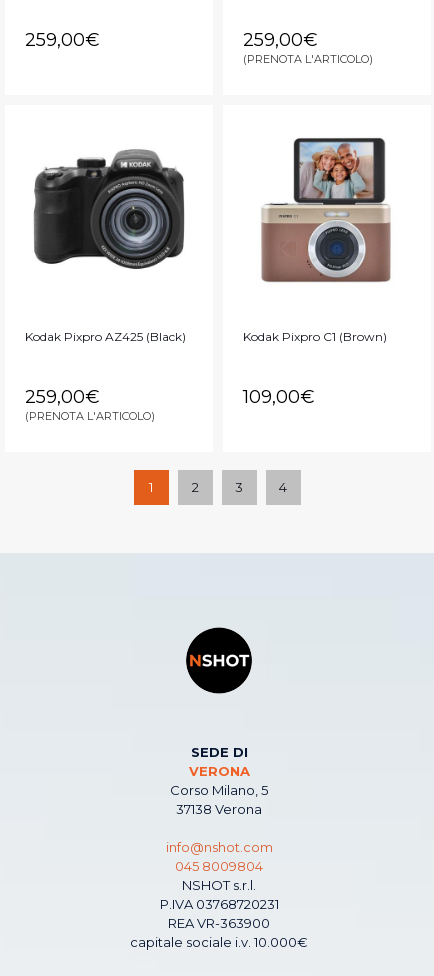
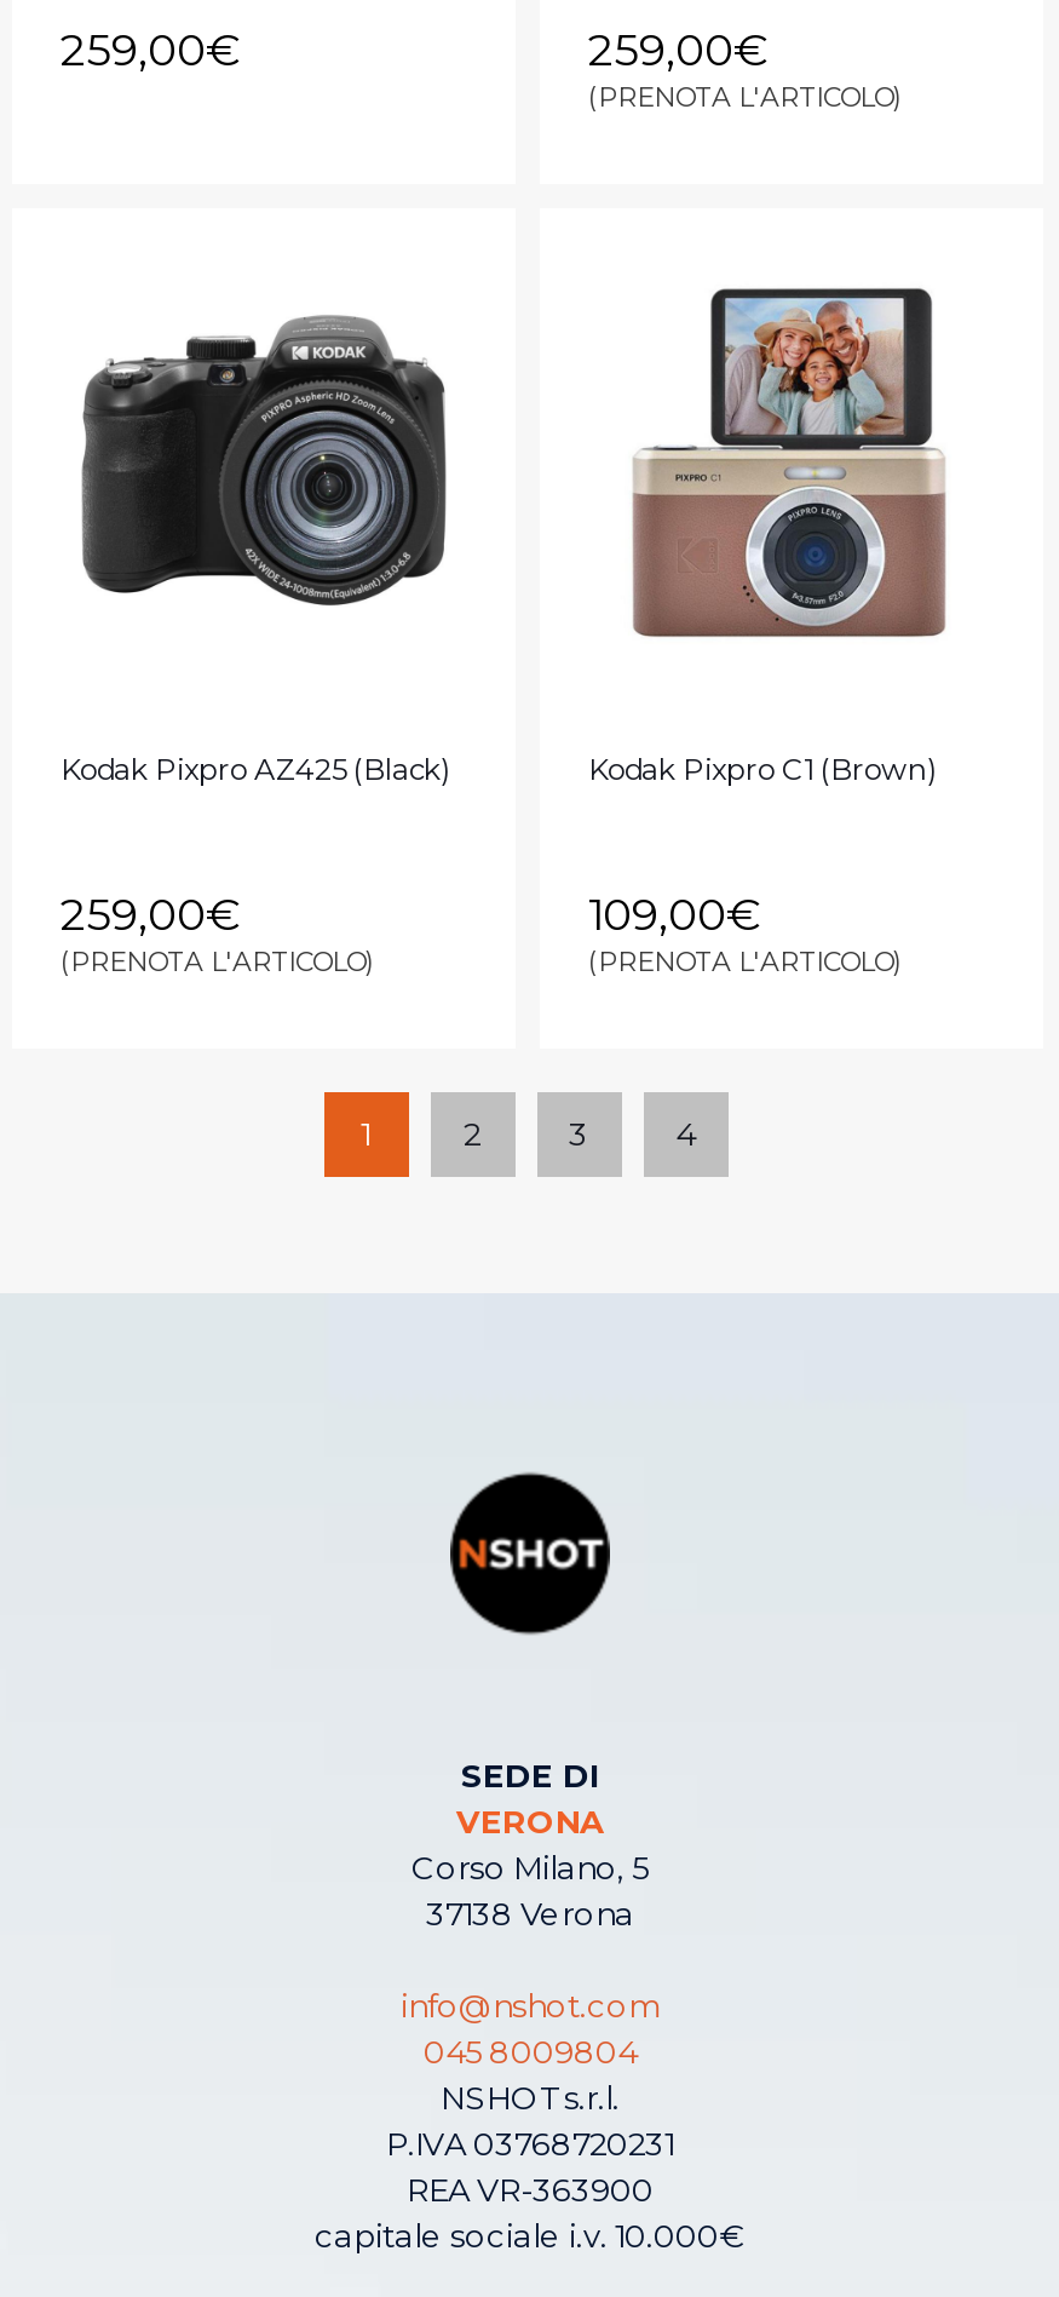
none -> [588,944,903,978] (PRENOTA L'ARTICOLO)

